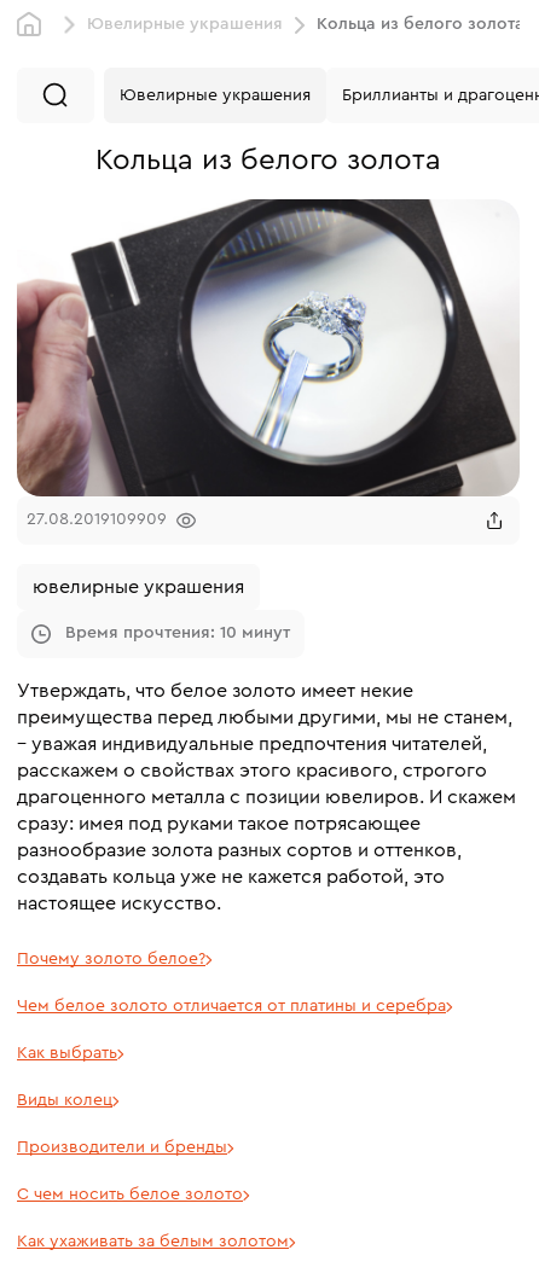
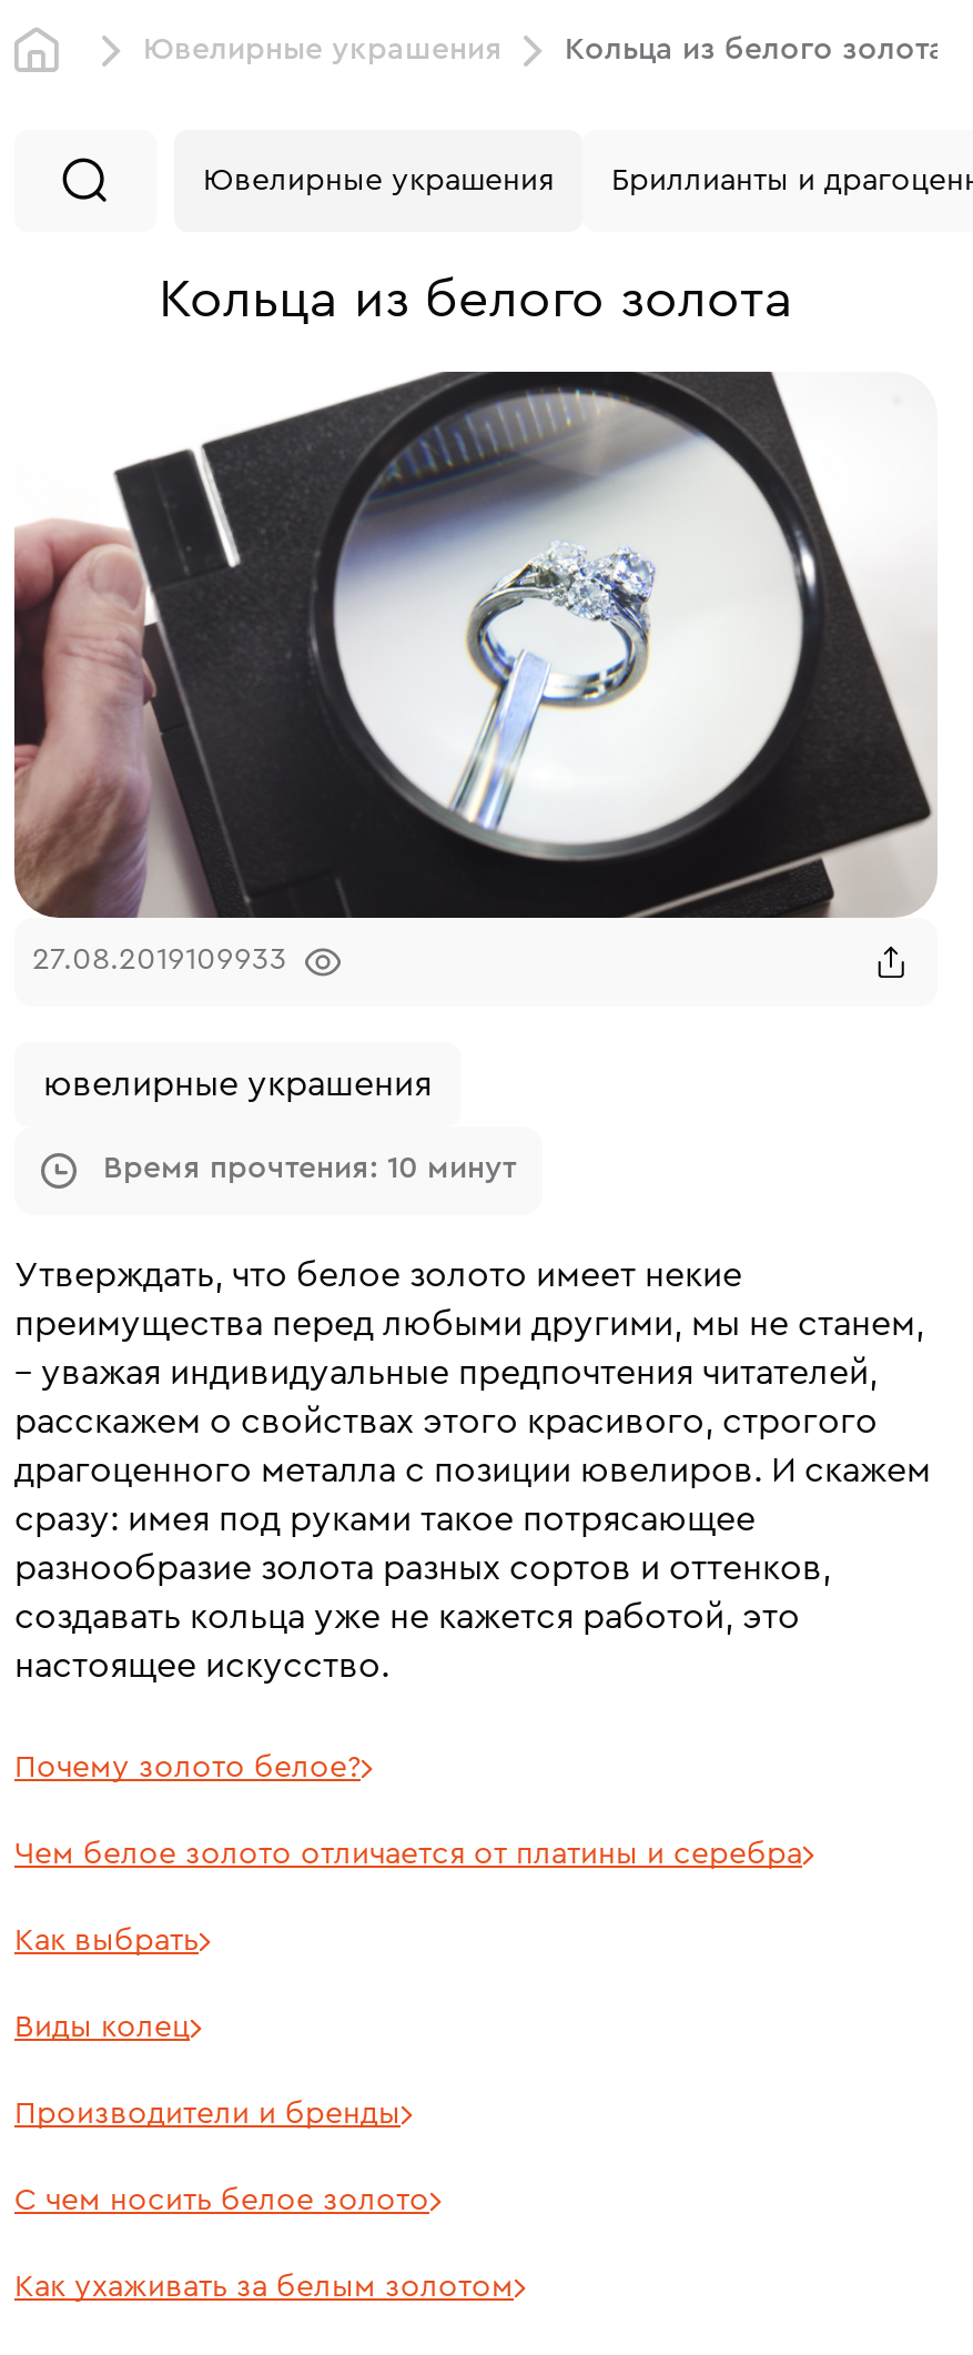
[27,511,167,528] 27.08.2019109909 -> [32,944,287,976] 27.08.2019109933

